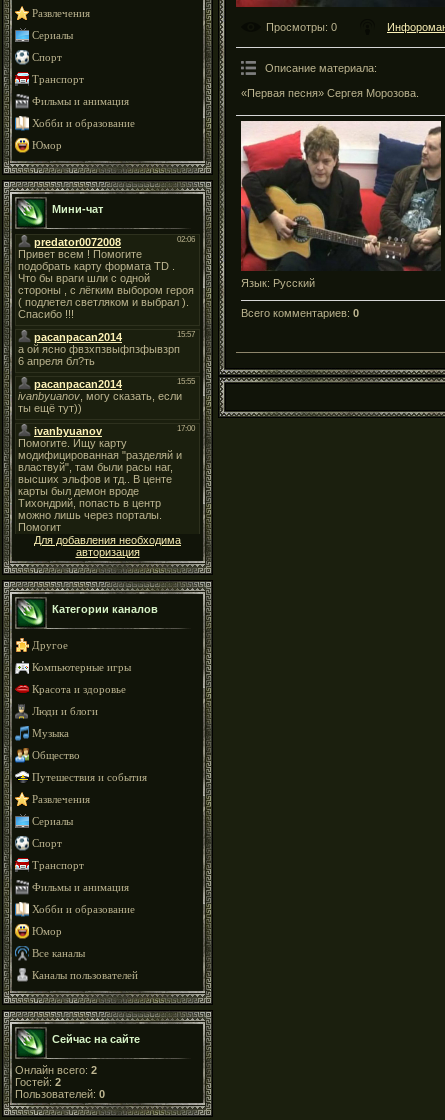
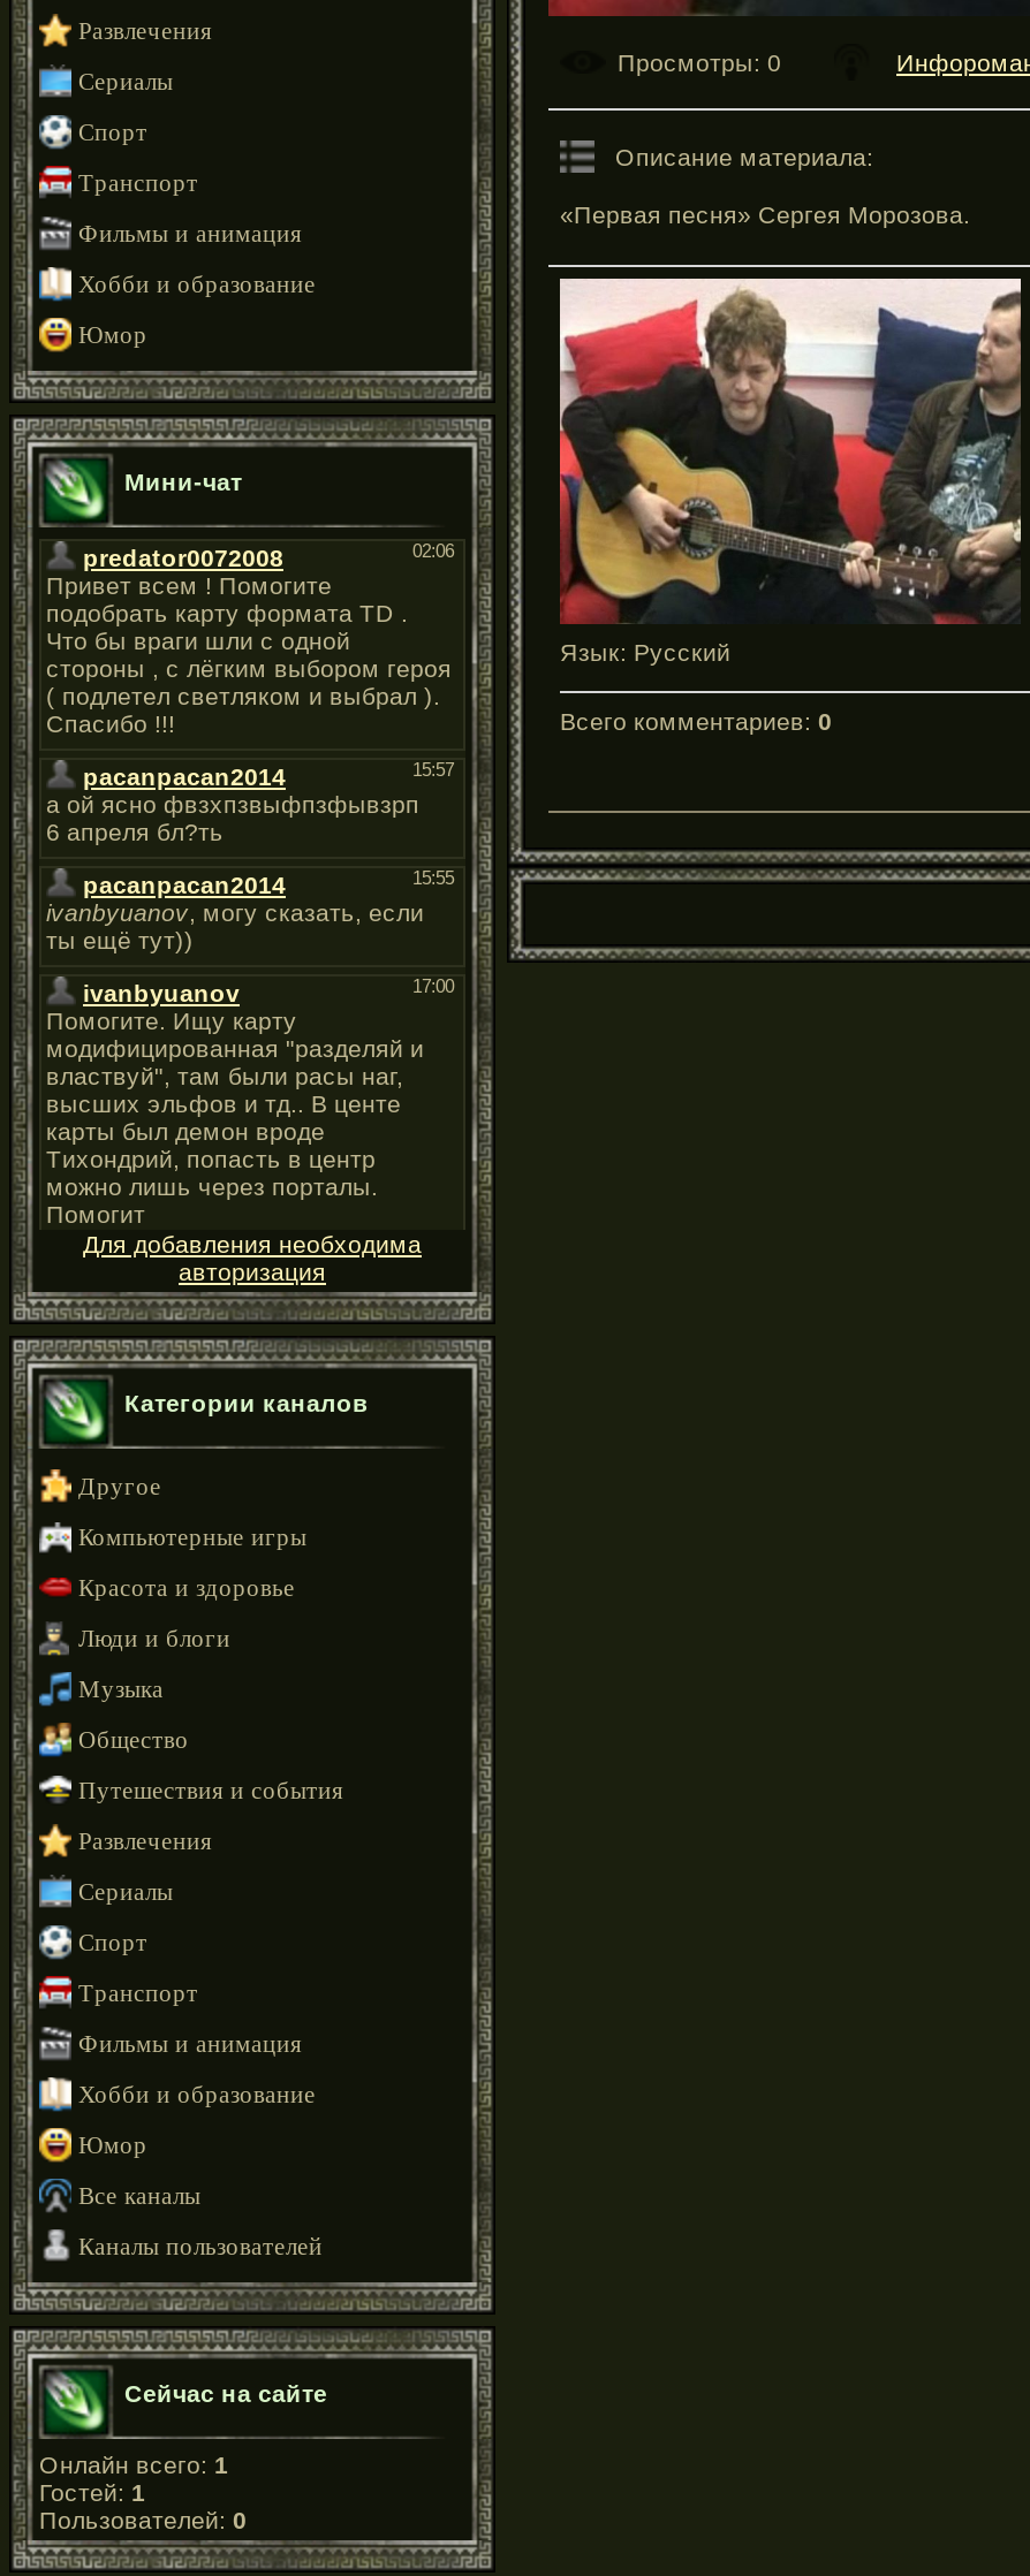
[15,1064,97,1076] Онлайн всего: 2 -> [39,2450,228,2478] Онлайн всего: 1
[15,1076,61,1088] Гостей: 2 -> [39,2478,145,2506] Гостей: 1

